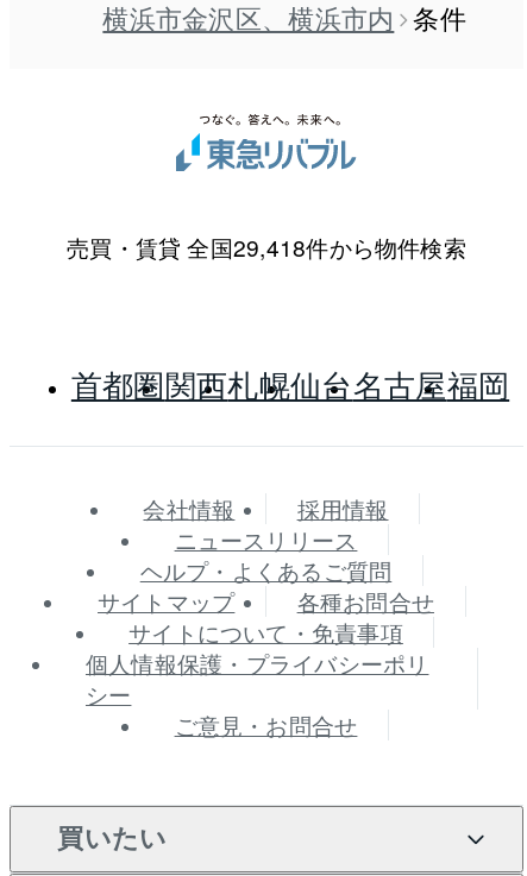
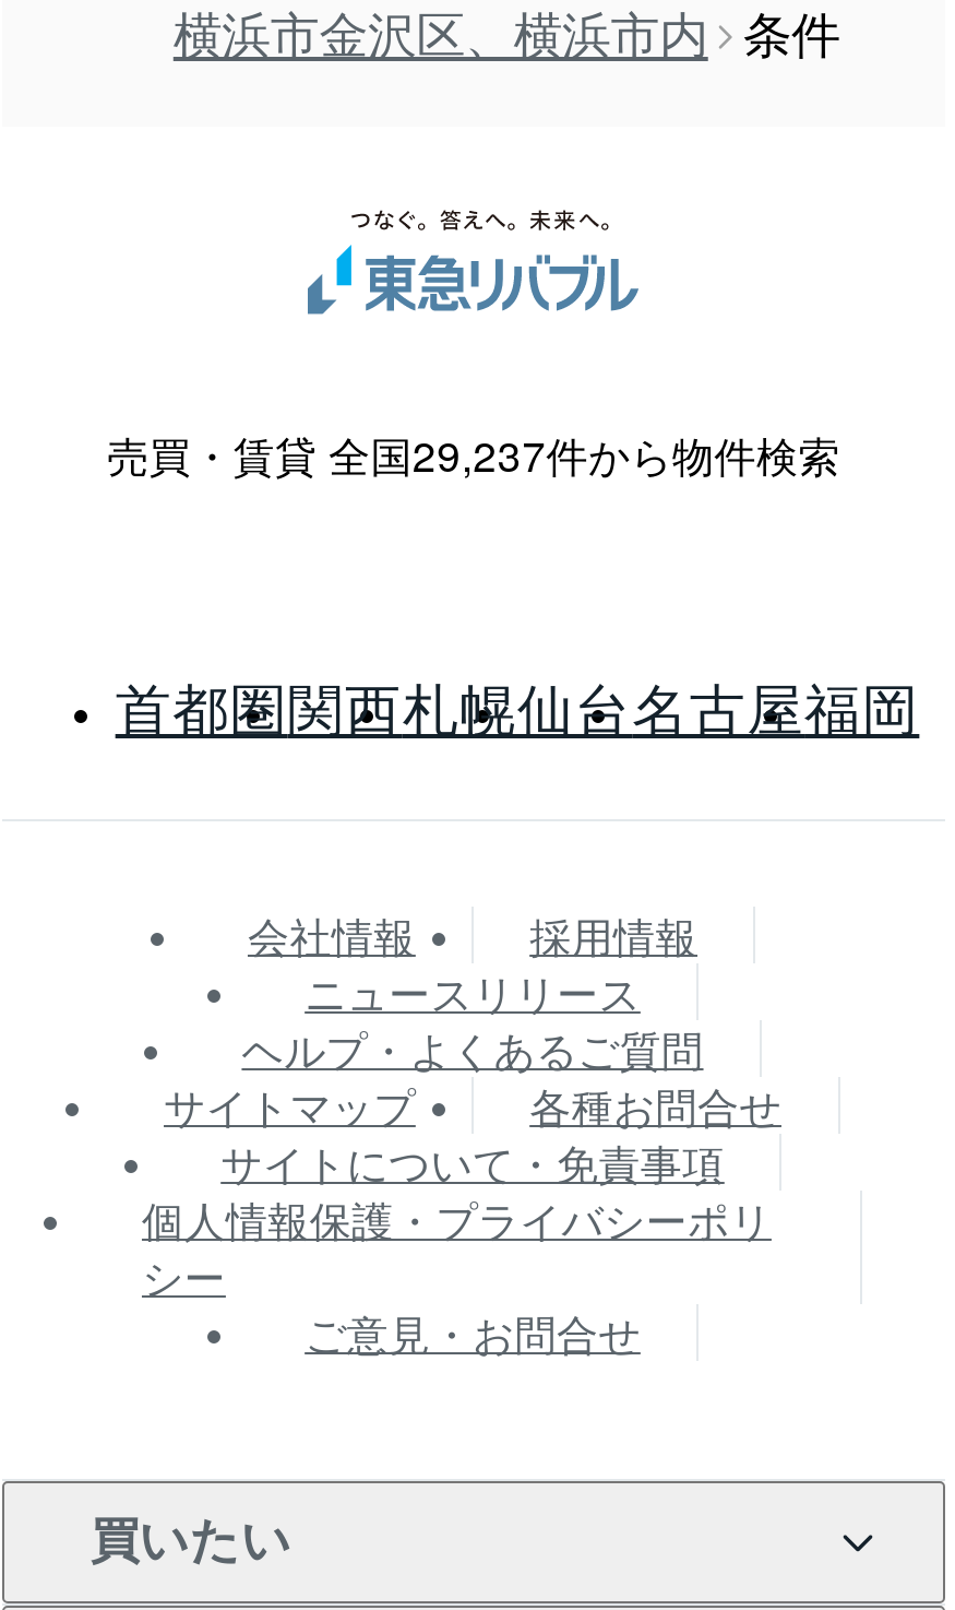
[67,231,466,263] 売買・賃貸 全国29,418件から物件検索 -> [107,424,840,483] 売買・賃貸 全国29,237件から物件検索

